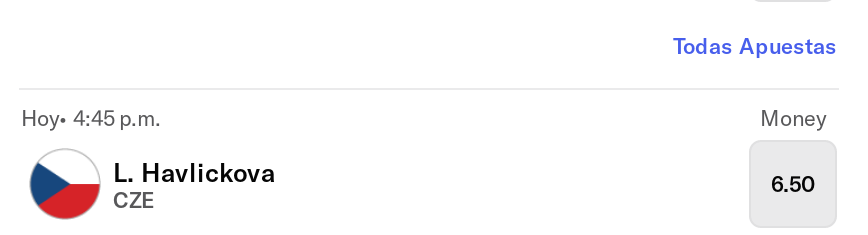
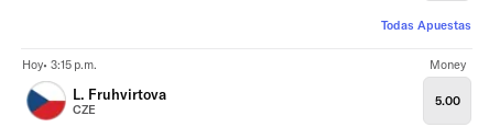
[21,104,161,132] Hoy• 4:45 p.m. -> [22,57,97,72] Hoy• 3:15 p.m.
[113,155,275,187] L. Havlickova -> [73,85,166,102] L. Fruhvirtova
[771,169,815,197] 6.50 -> [434,93,460,108] 5.00

